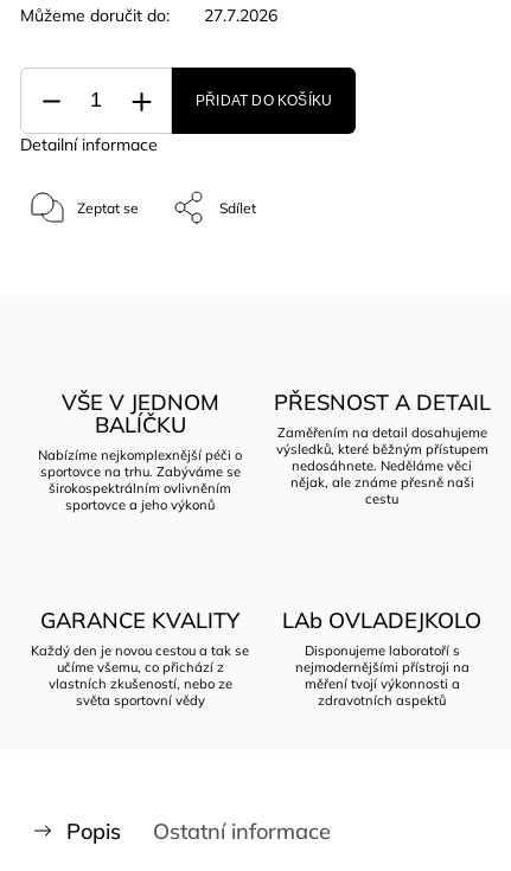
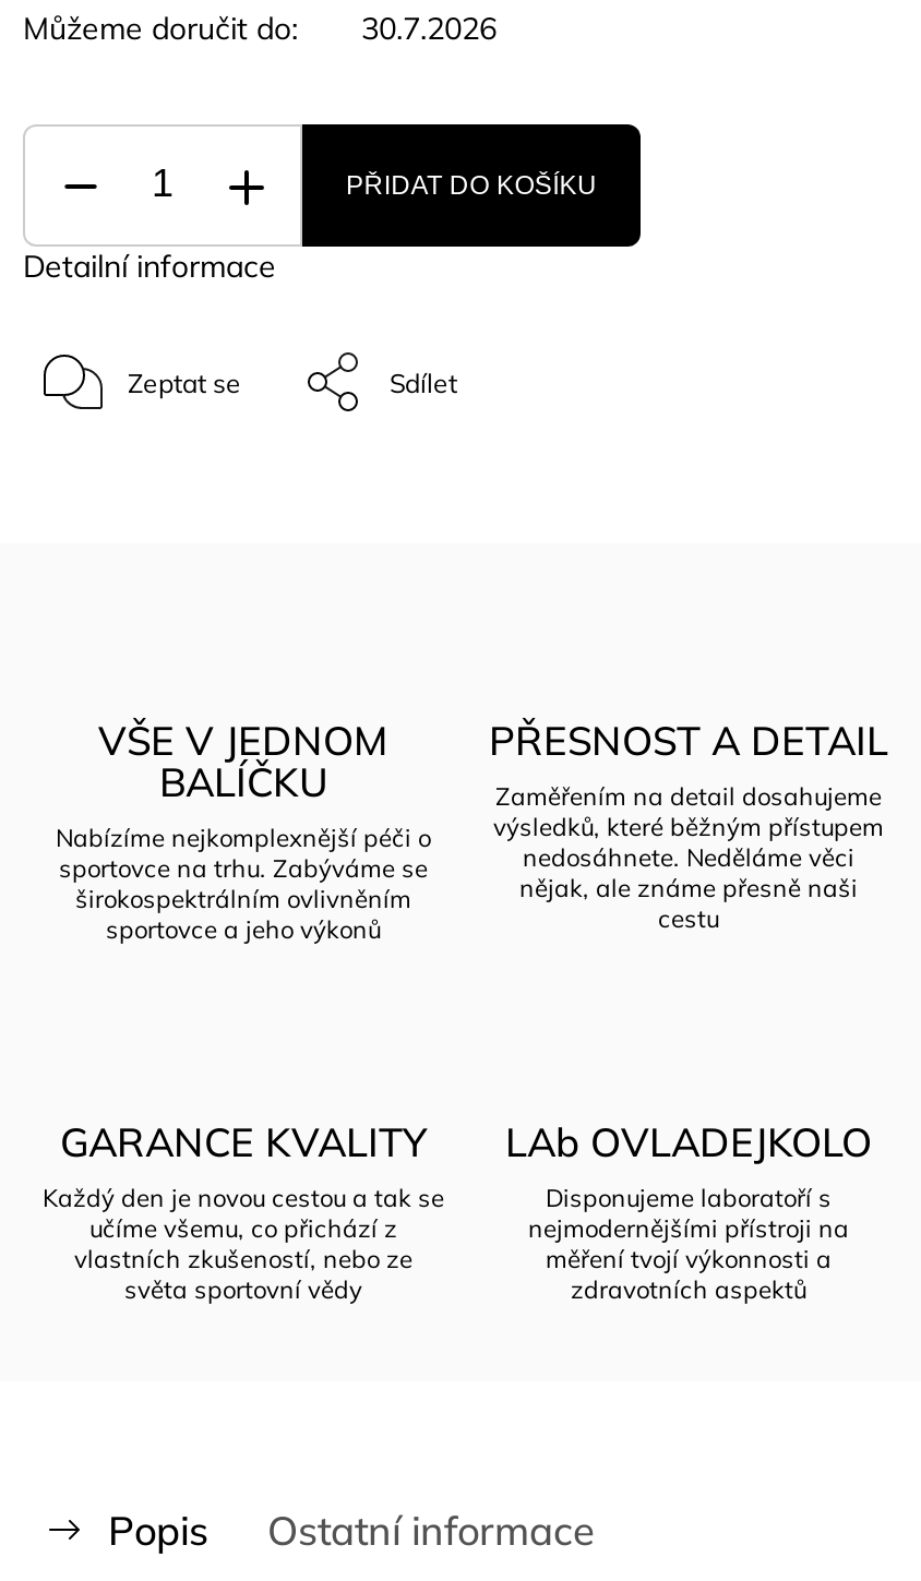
[20,4,277,25] Můžeme doručit do: 27.7.2026 -> [23,8,497,47] Můžeme doručit do: 30.7.2026

